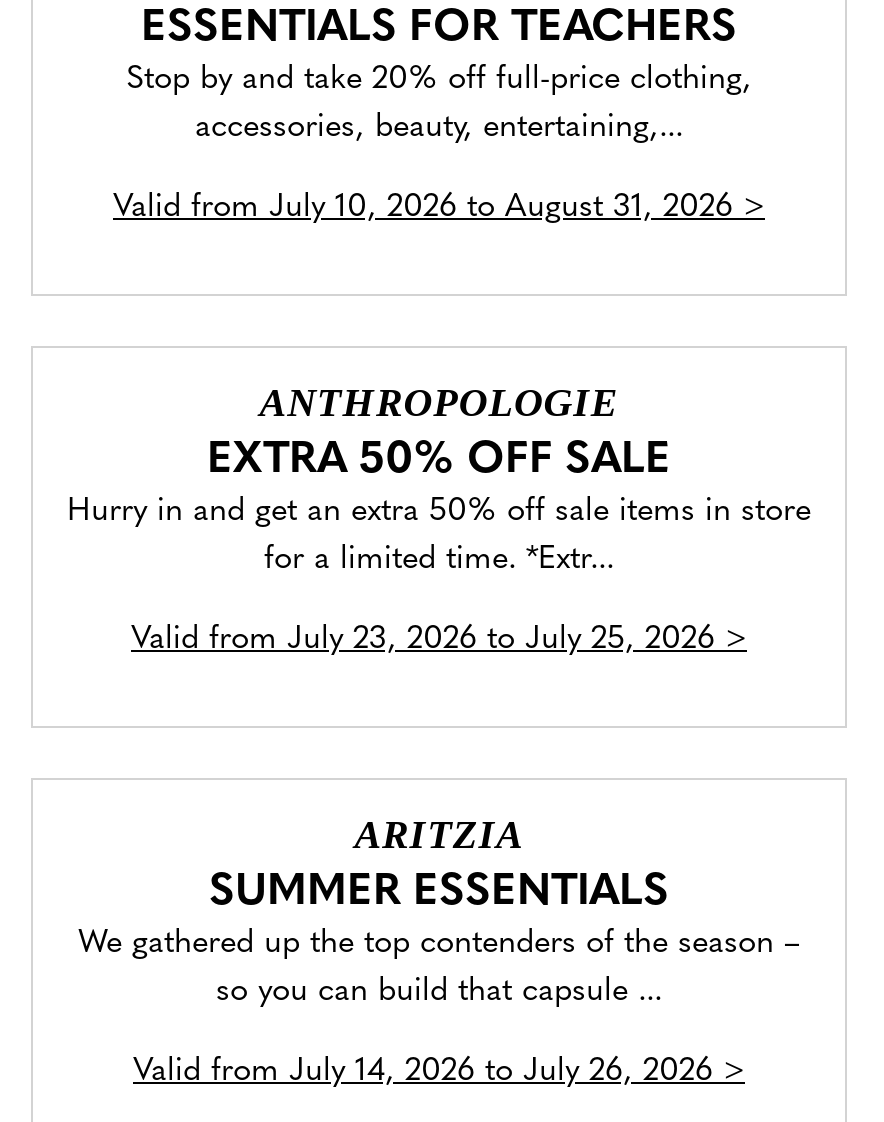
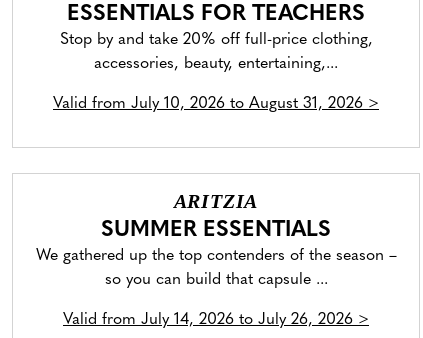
[67,380,811,656] ANTHROPOLOGIE | EXTRA 50% OFF SALE | Hurry in and get an extra 50% off sale items in store | for a limited time. *Extr... | Valid from July 23, 2026 to July 25, 2026 > -> none

